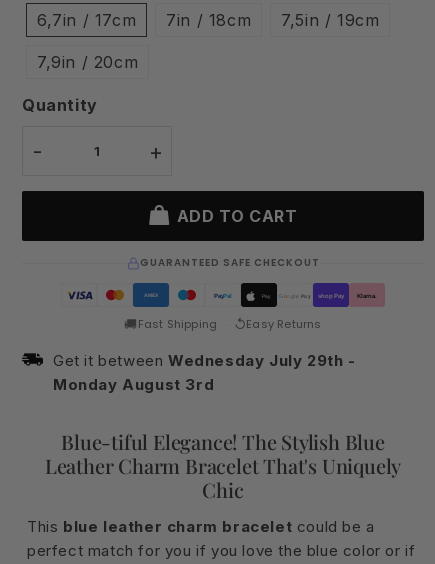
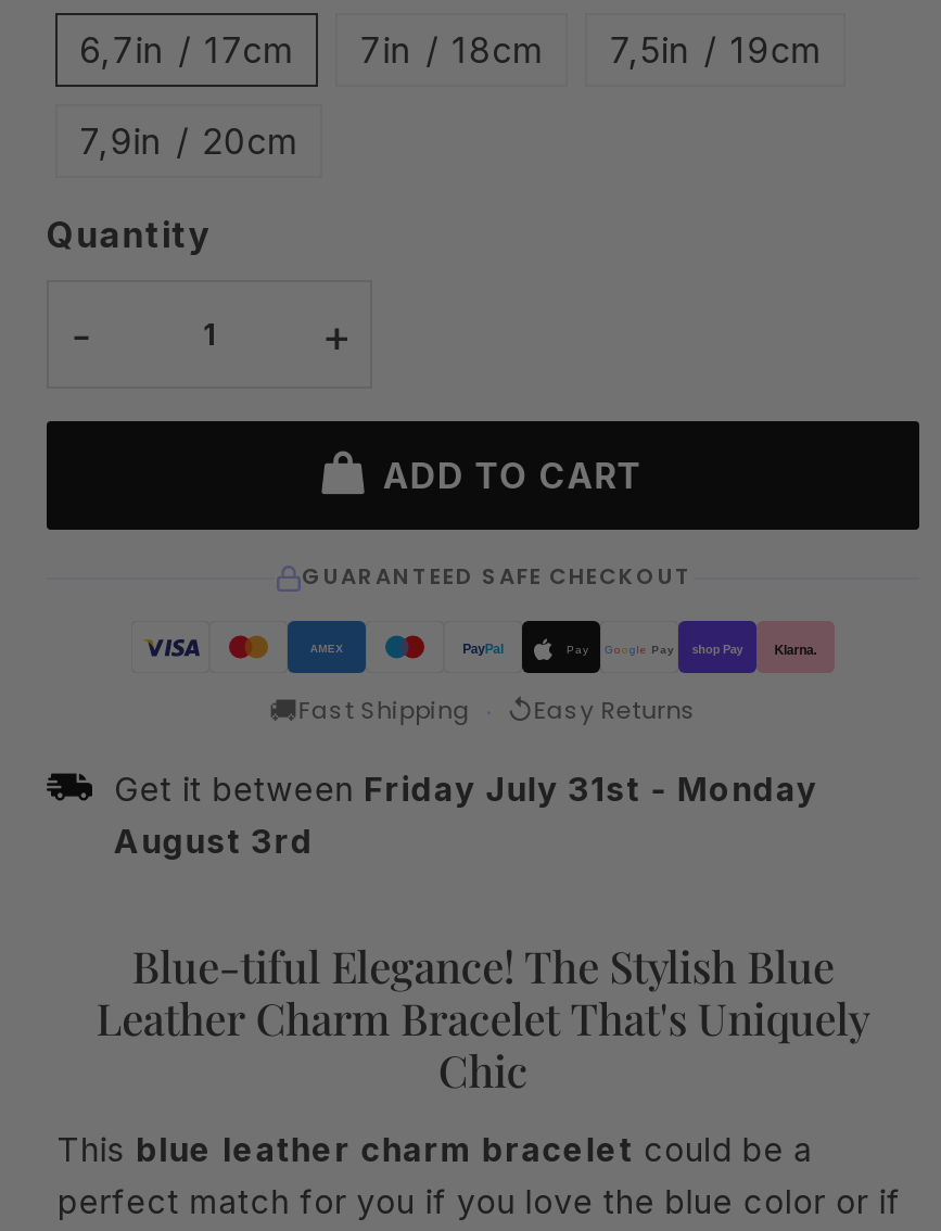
[53,351,356,394] Get it between Wednesday July 29th - | Monday August 3rd -> [114,769,817,862] Get it between Friday July 31st - Monday | August 3rd

